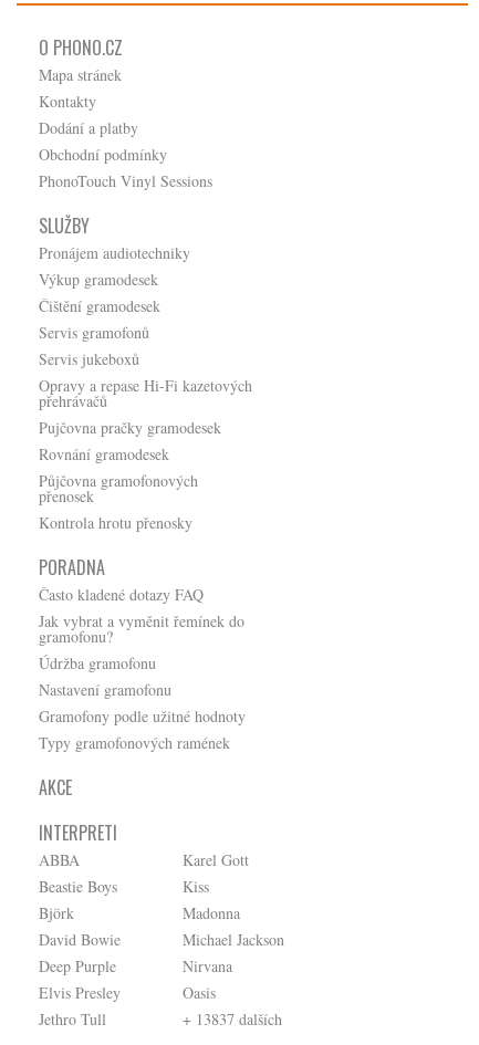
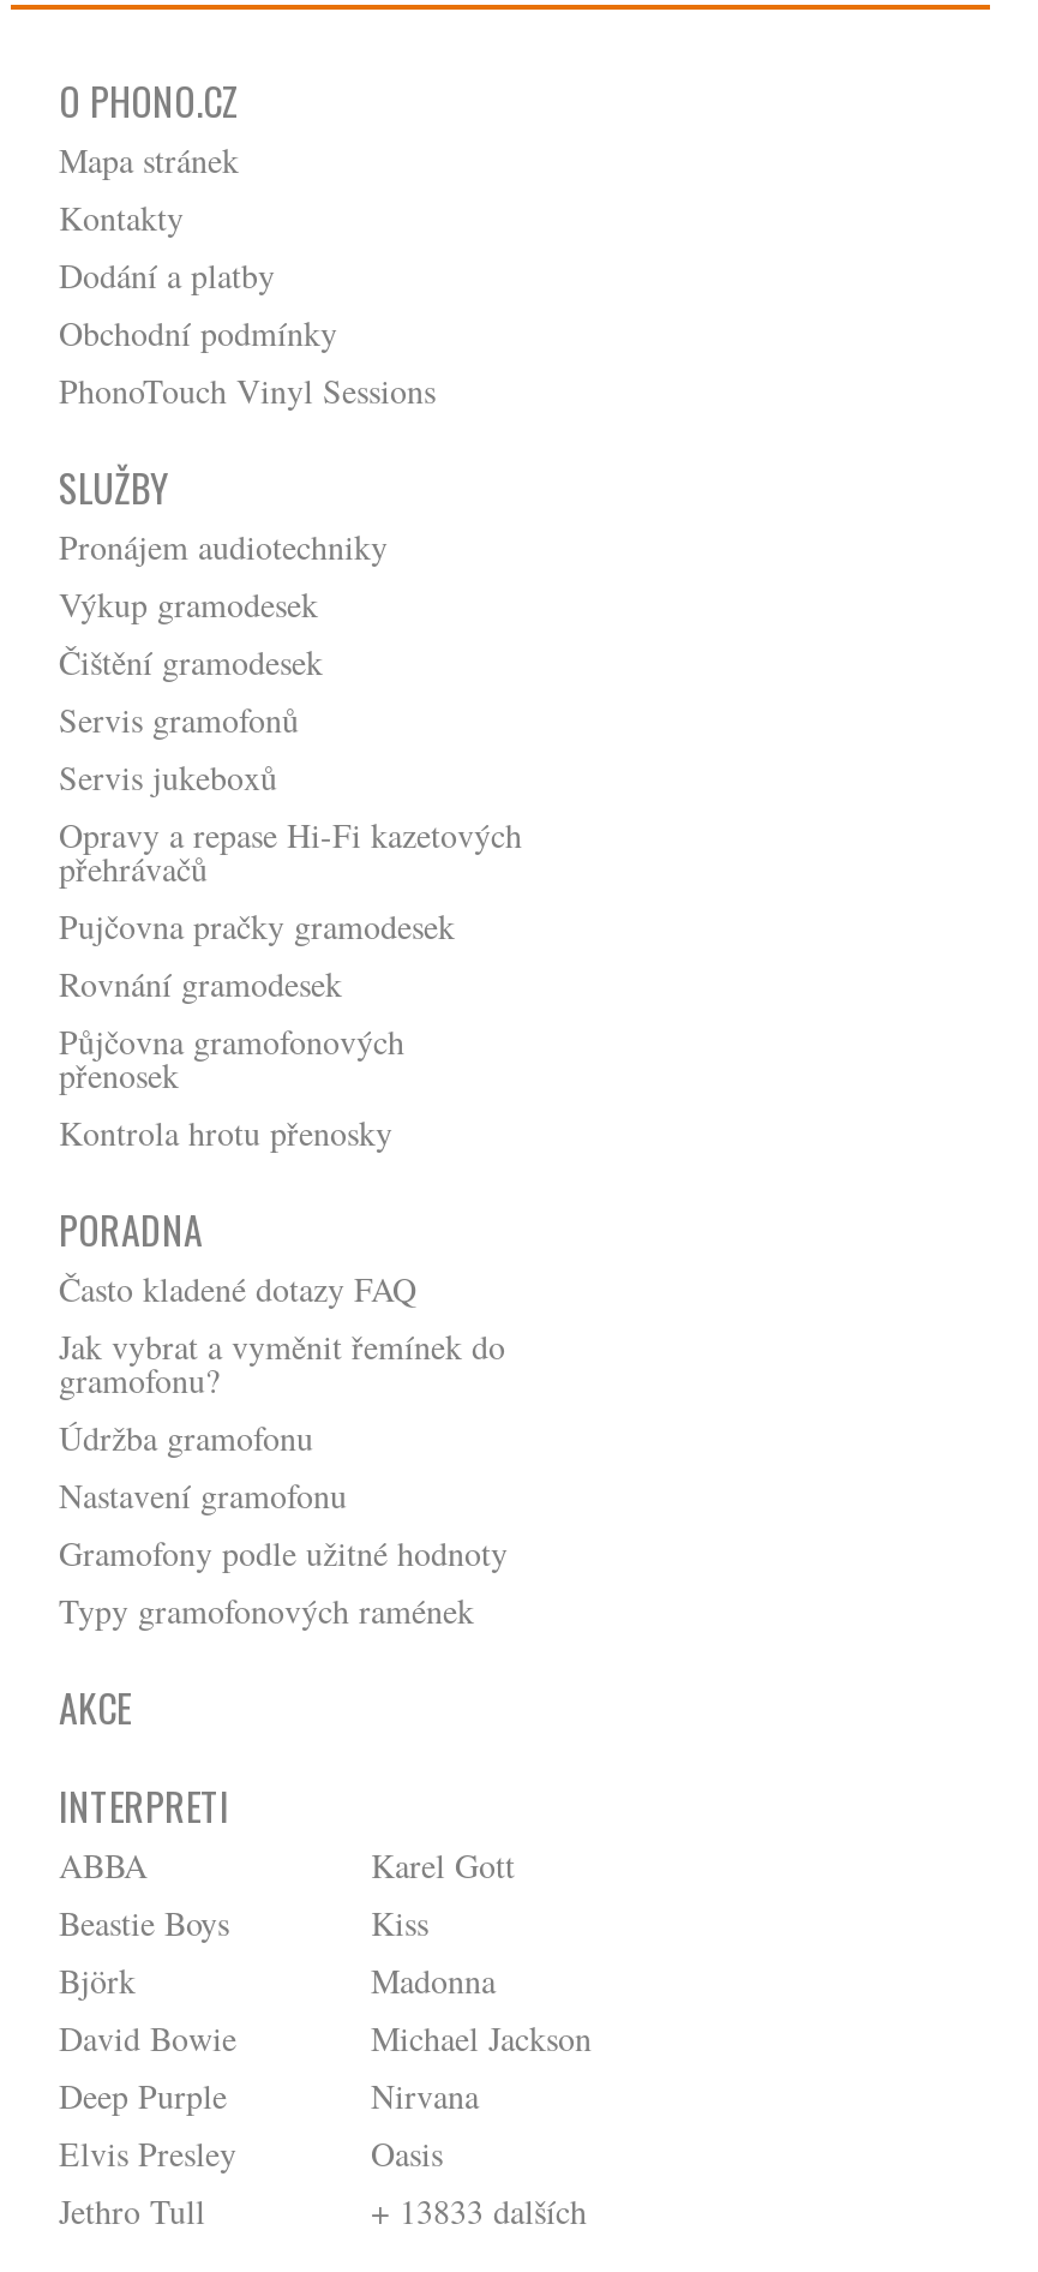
[183,1009,282,1030] + 13837 dalších -> [371,2188,587,2234] + 13833 dalších

